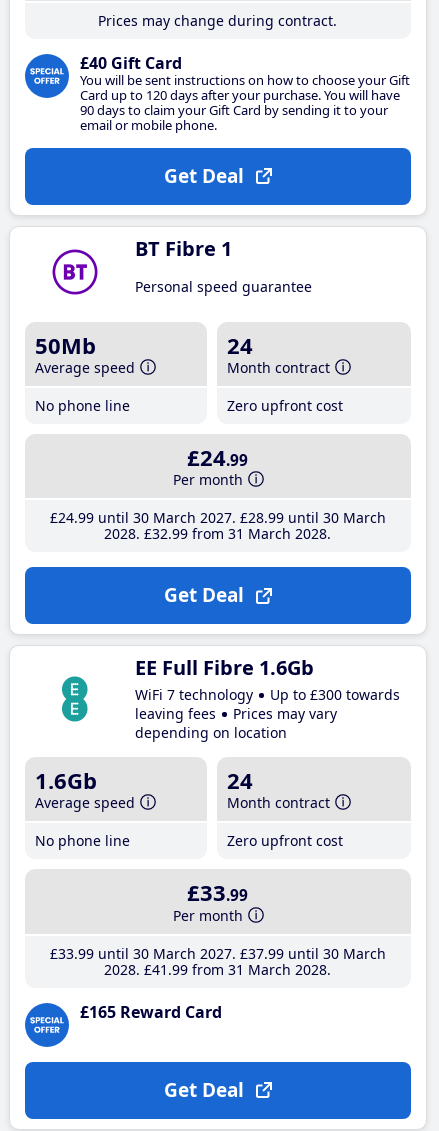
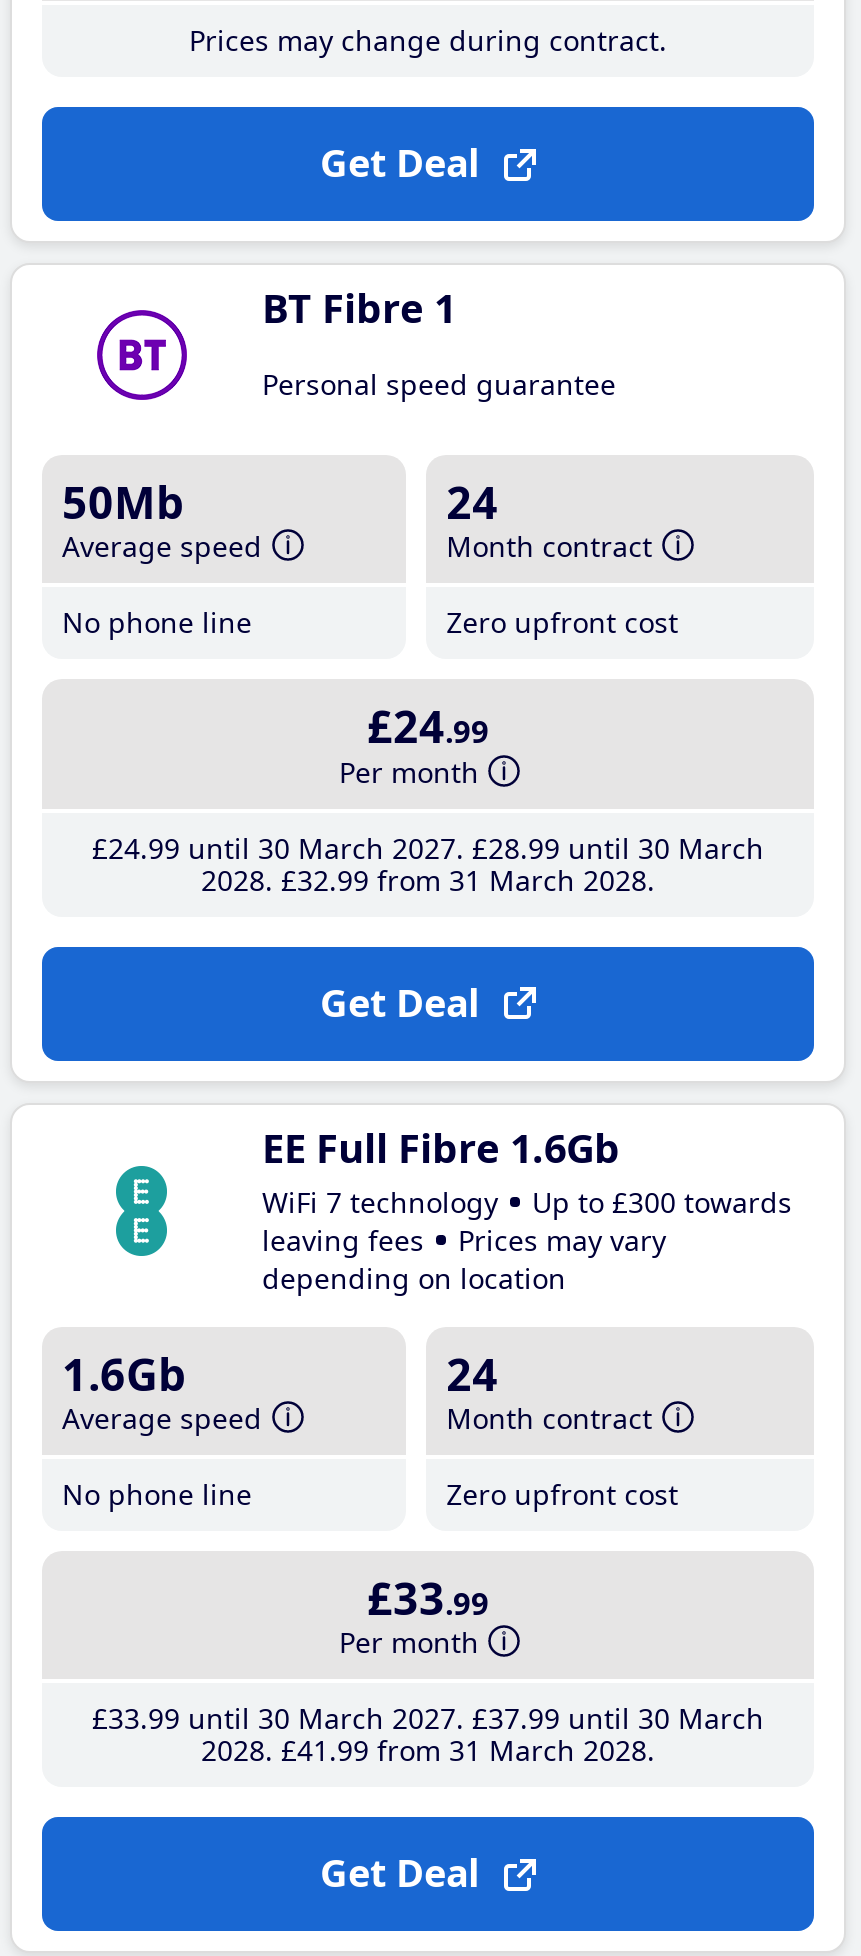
[24,51,410,133] [image] | £40 Gift Card | You will be sent instructions on how to choose your Gift | Card up to 120 days after your purchase. You will have | 90 days to claim your Gift Card by sending it to your | email or mobile phone. -> none
[24,1000,222,1048] [image] | £165 Reward Card -> none

